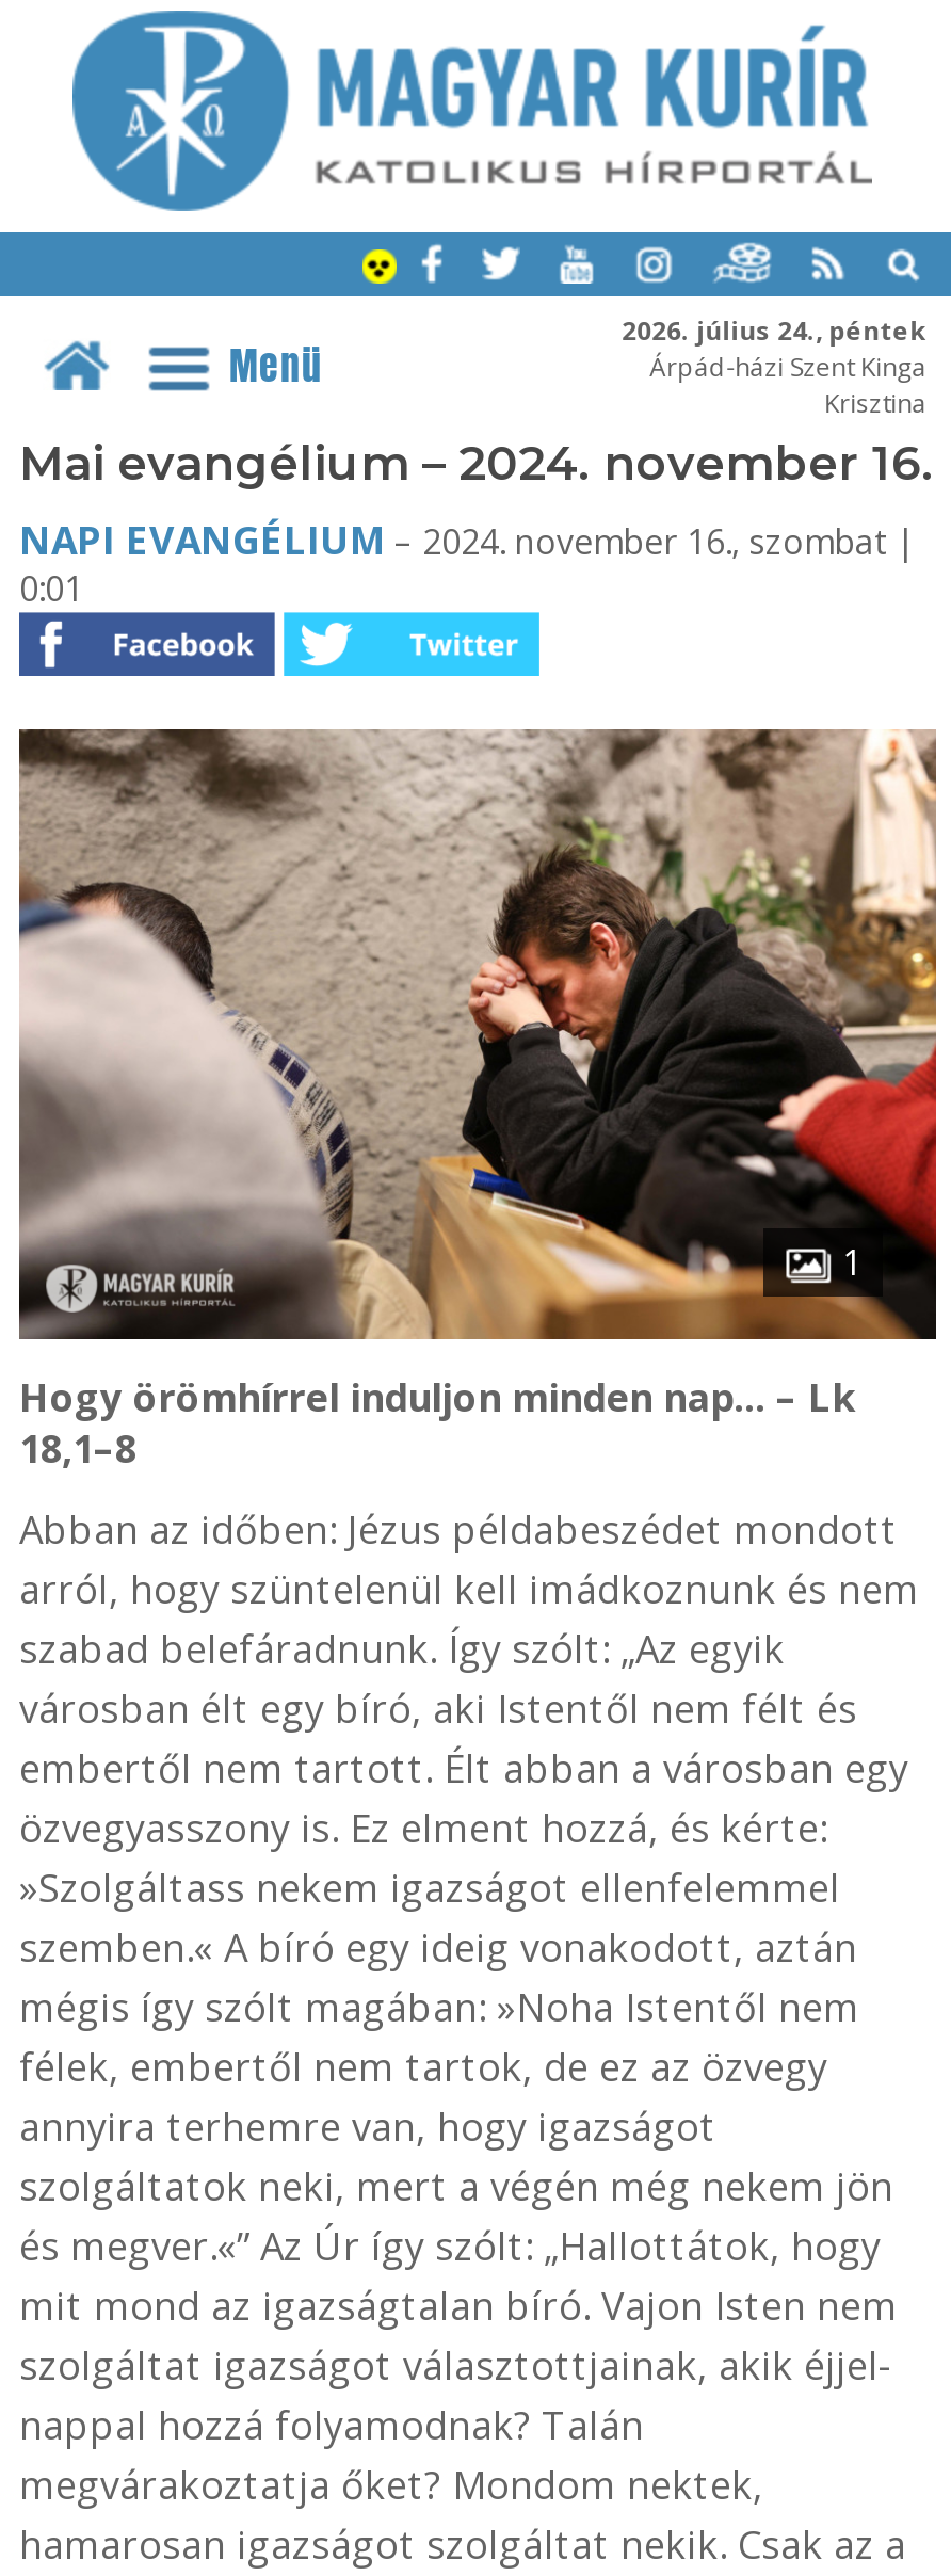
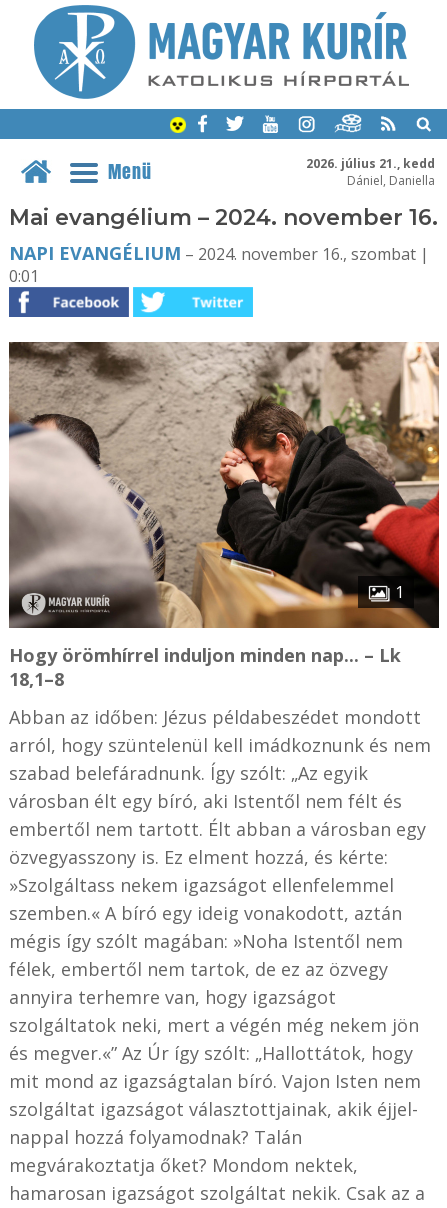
[622,311,927,420] 2026. július 24., péntek | Árpád-házi Szent Kinga | Krisztina -> [306,154,435,188] 2026. július 21., kedd | Dániel, Daniella

